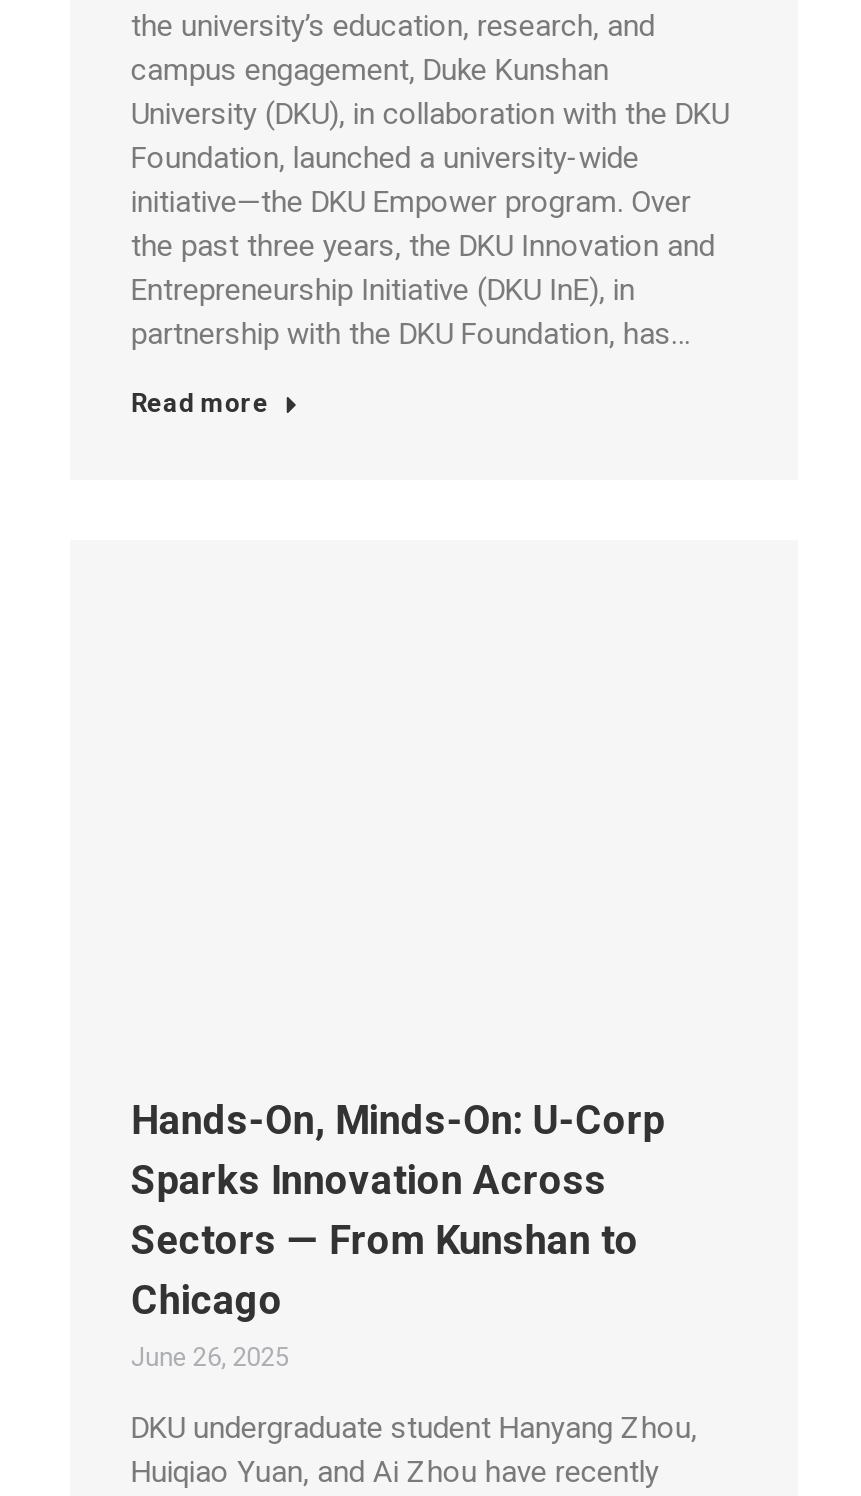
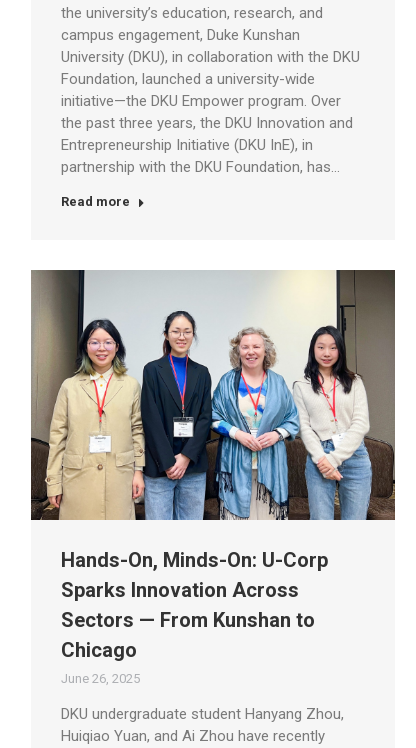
none -> [30,269,396,521] [image]

